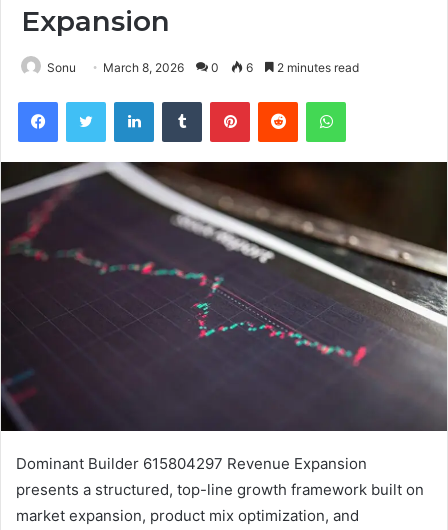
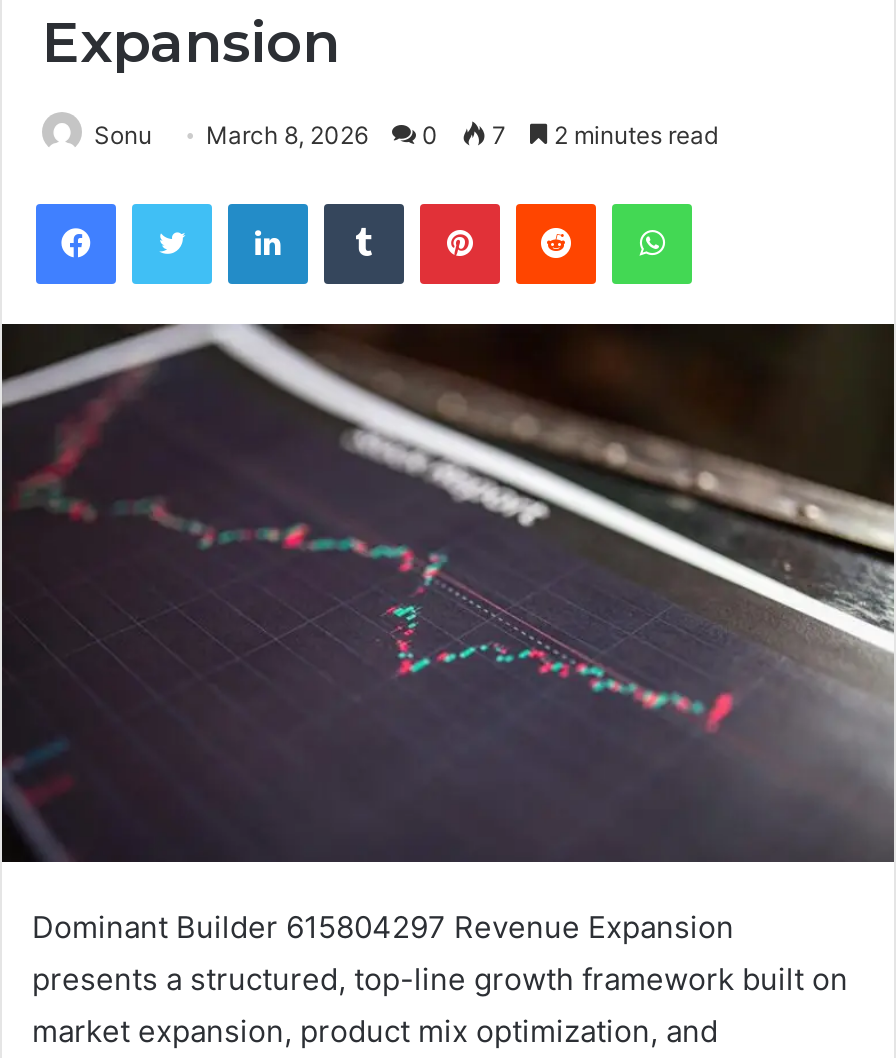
[47,60,359,75] Sonu March 8, 2026 0 6 2 minutes read -> [94,120,718,150] Sonu March 8, 2026 0 7 2 minutes read

